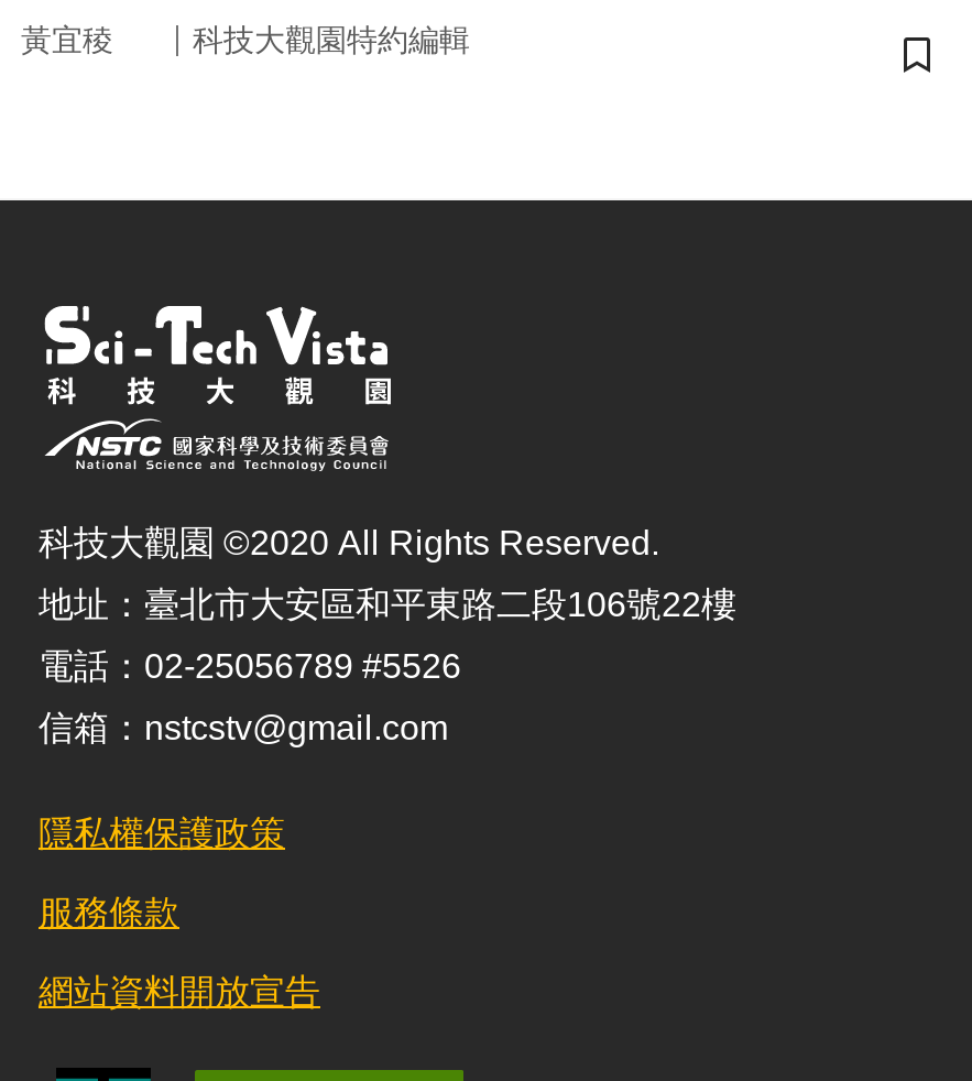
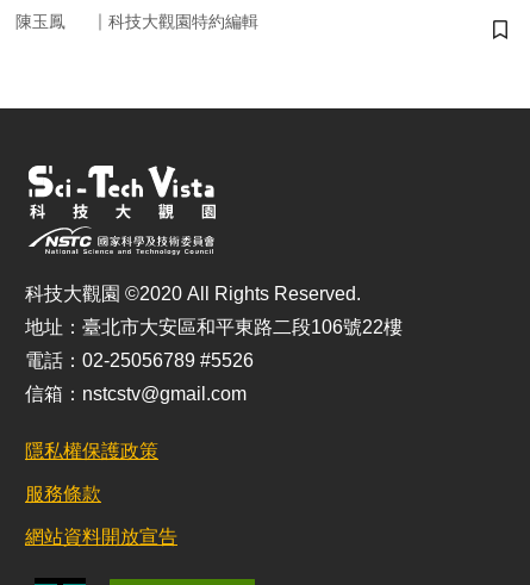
[21,22,113,57] 黃宜稜 -> [15,12,66,31] 陳玉鳳

